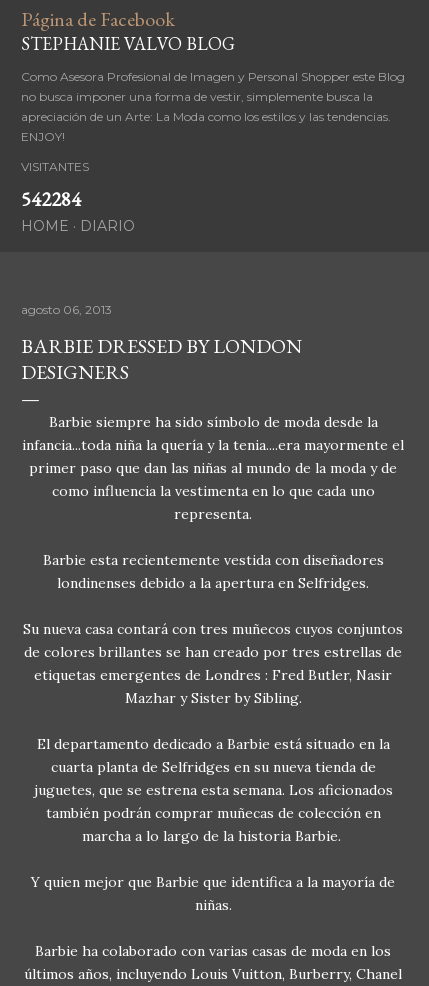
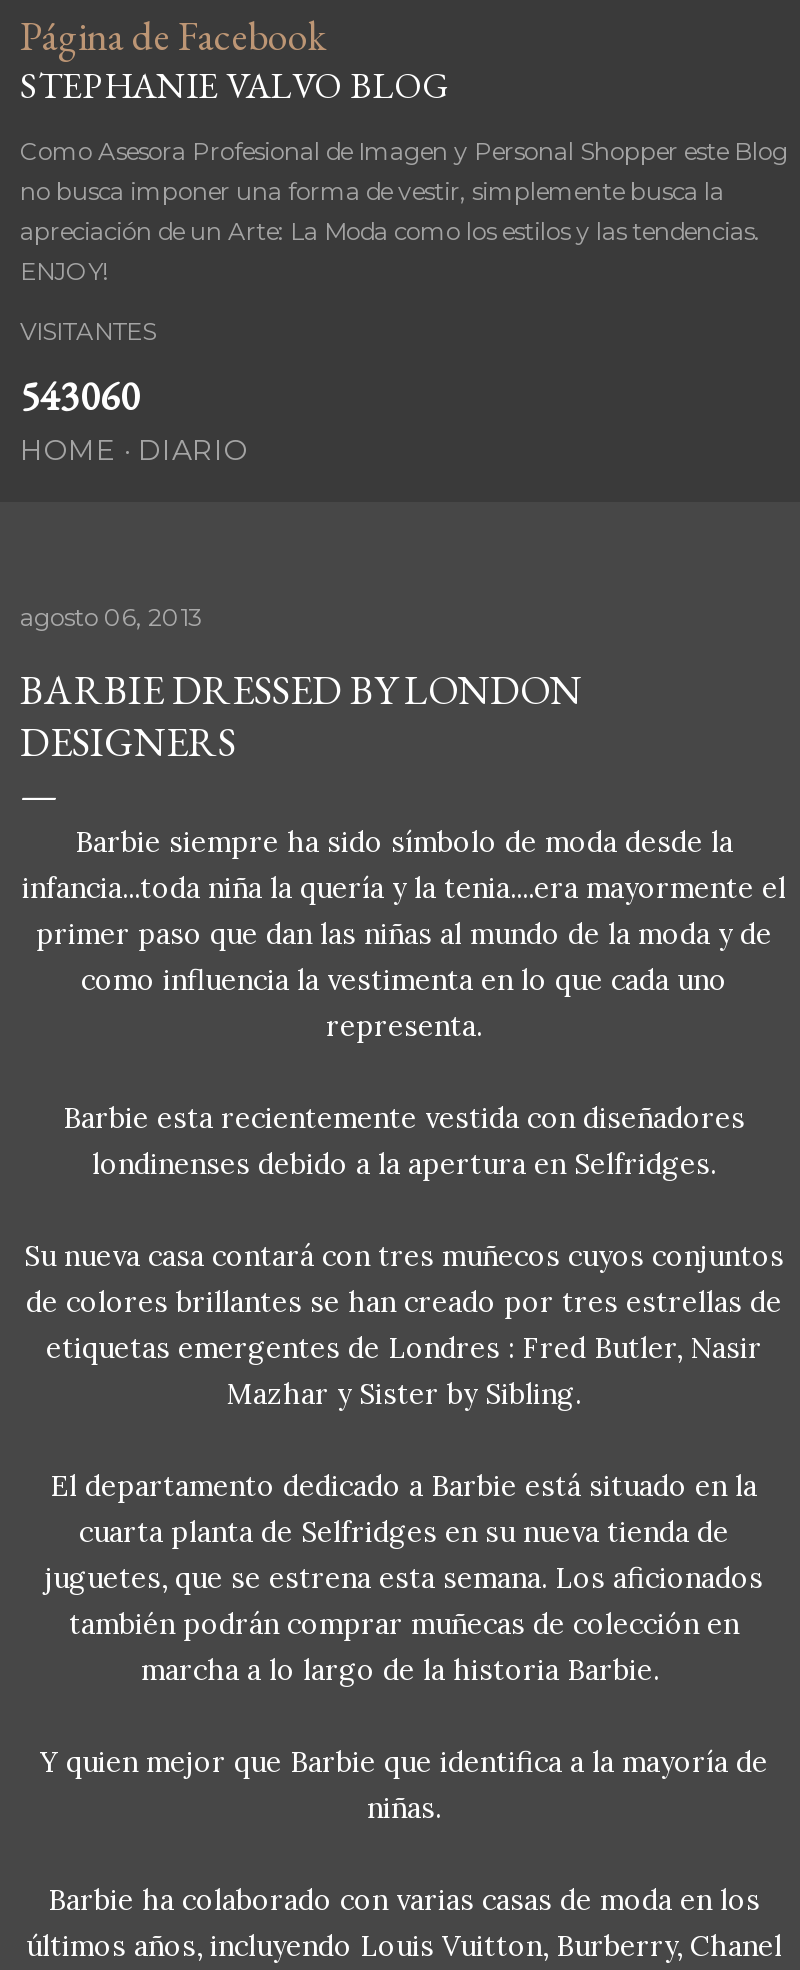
[21,186,81,212] 542284 -> [20,370,140,422] 543060

